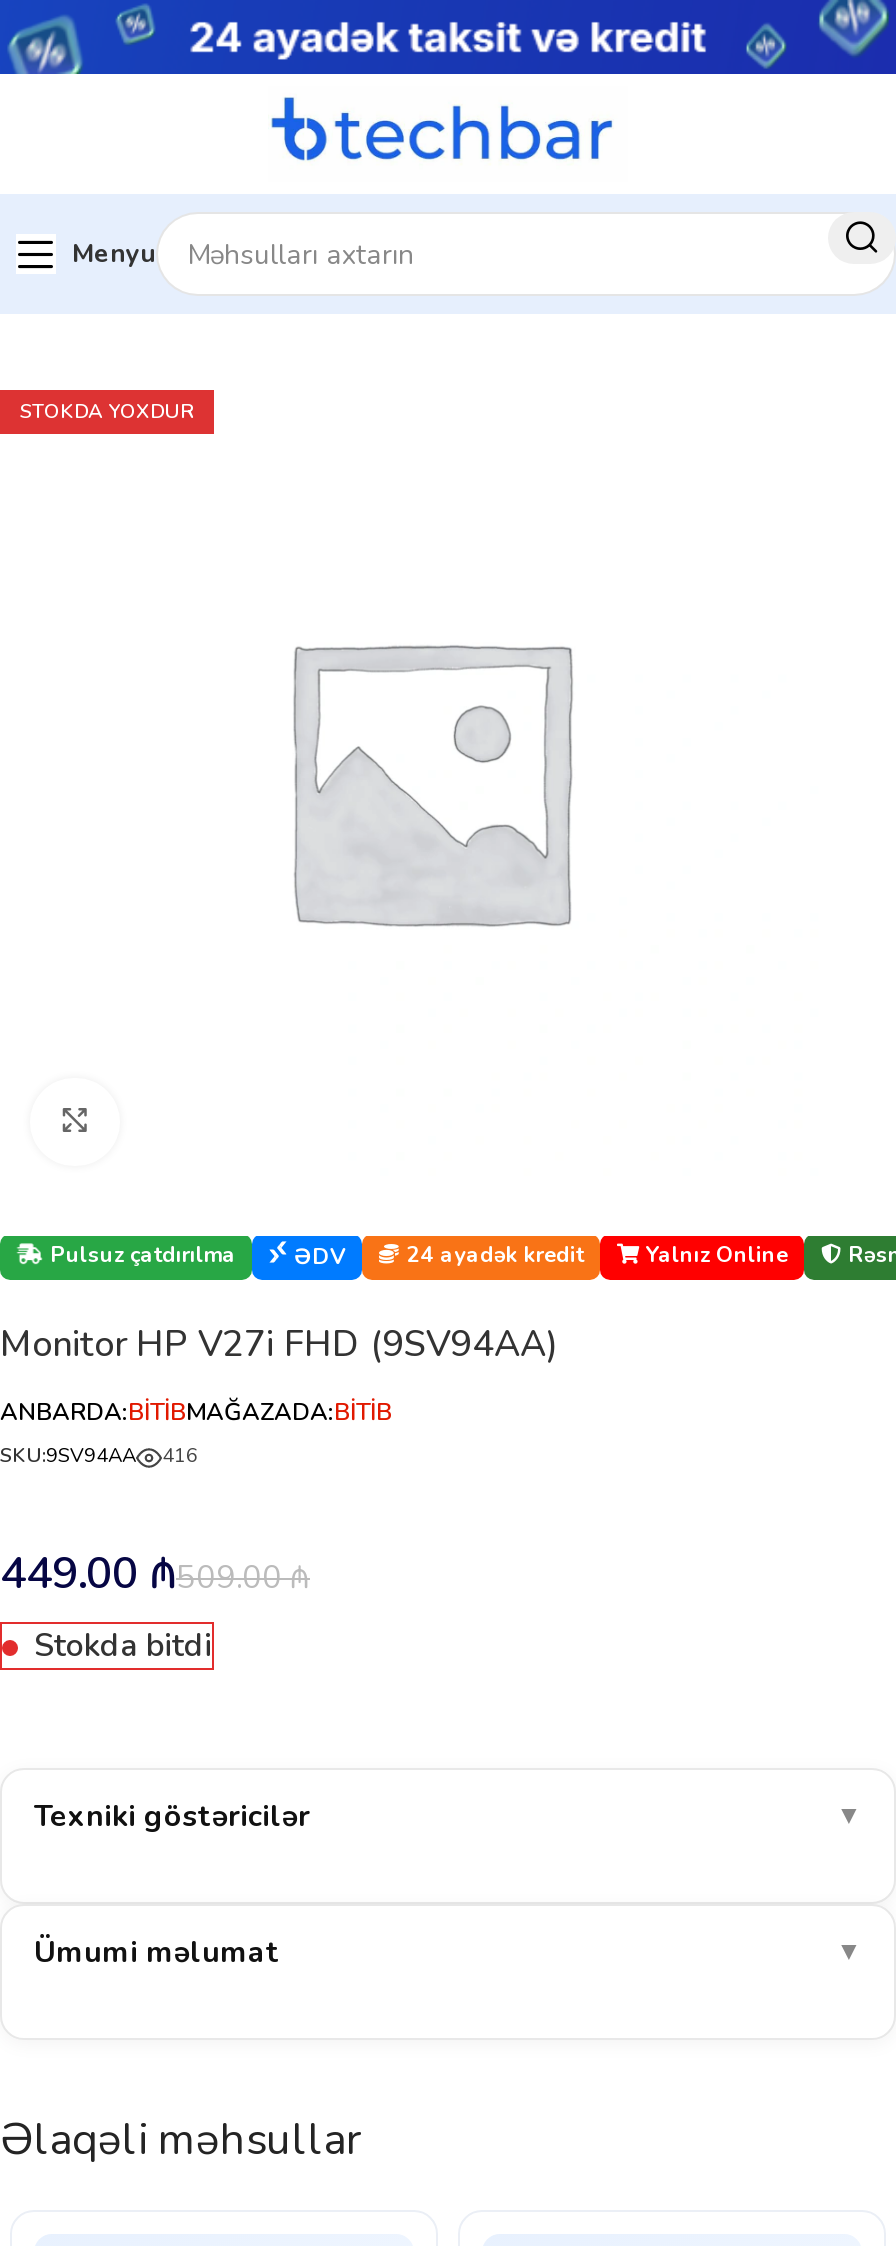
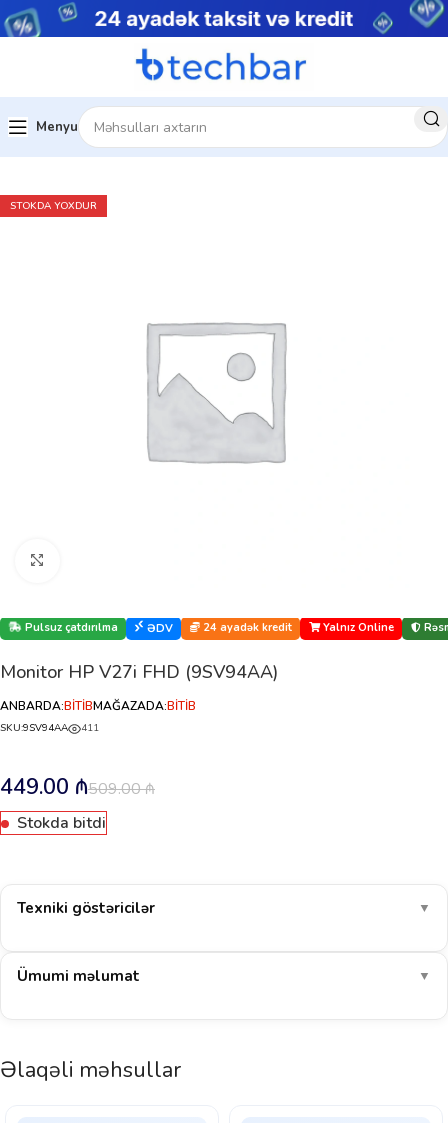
[0,1443,198,1471] SKU:9SV94AA 416 -> [0,721,99,735] SKU:9SV94AA 411

